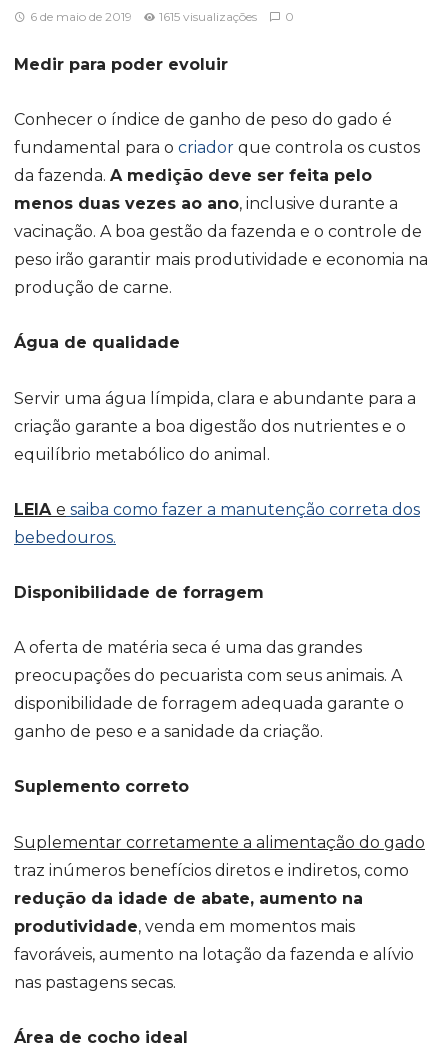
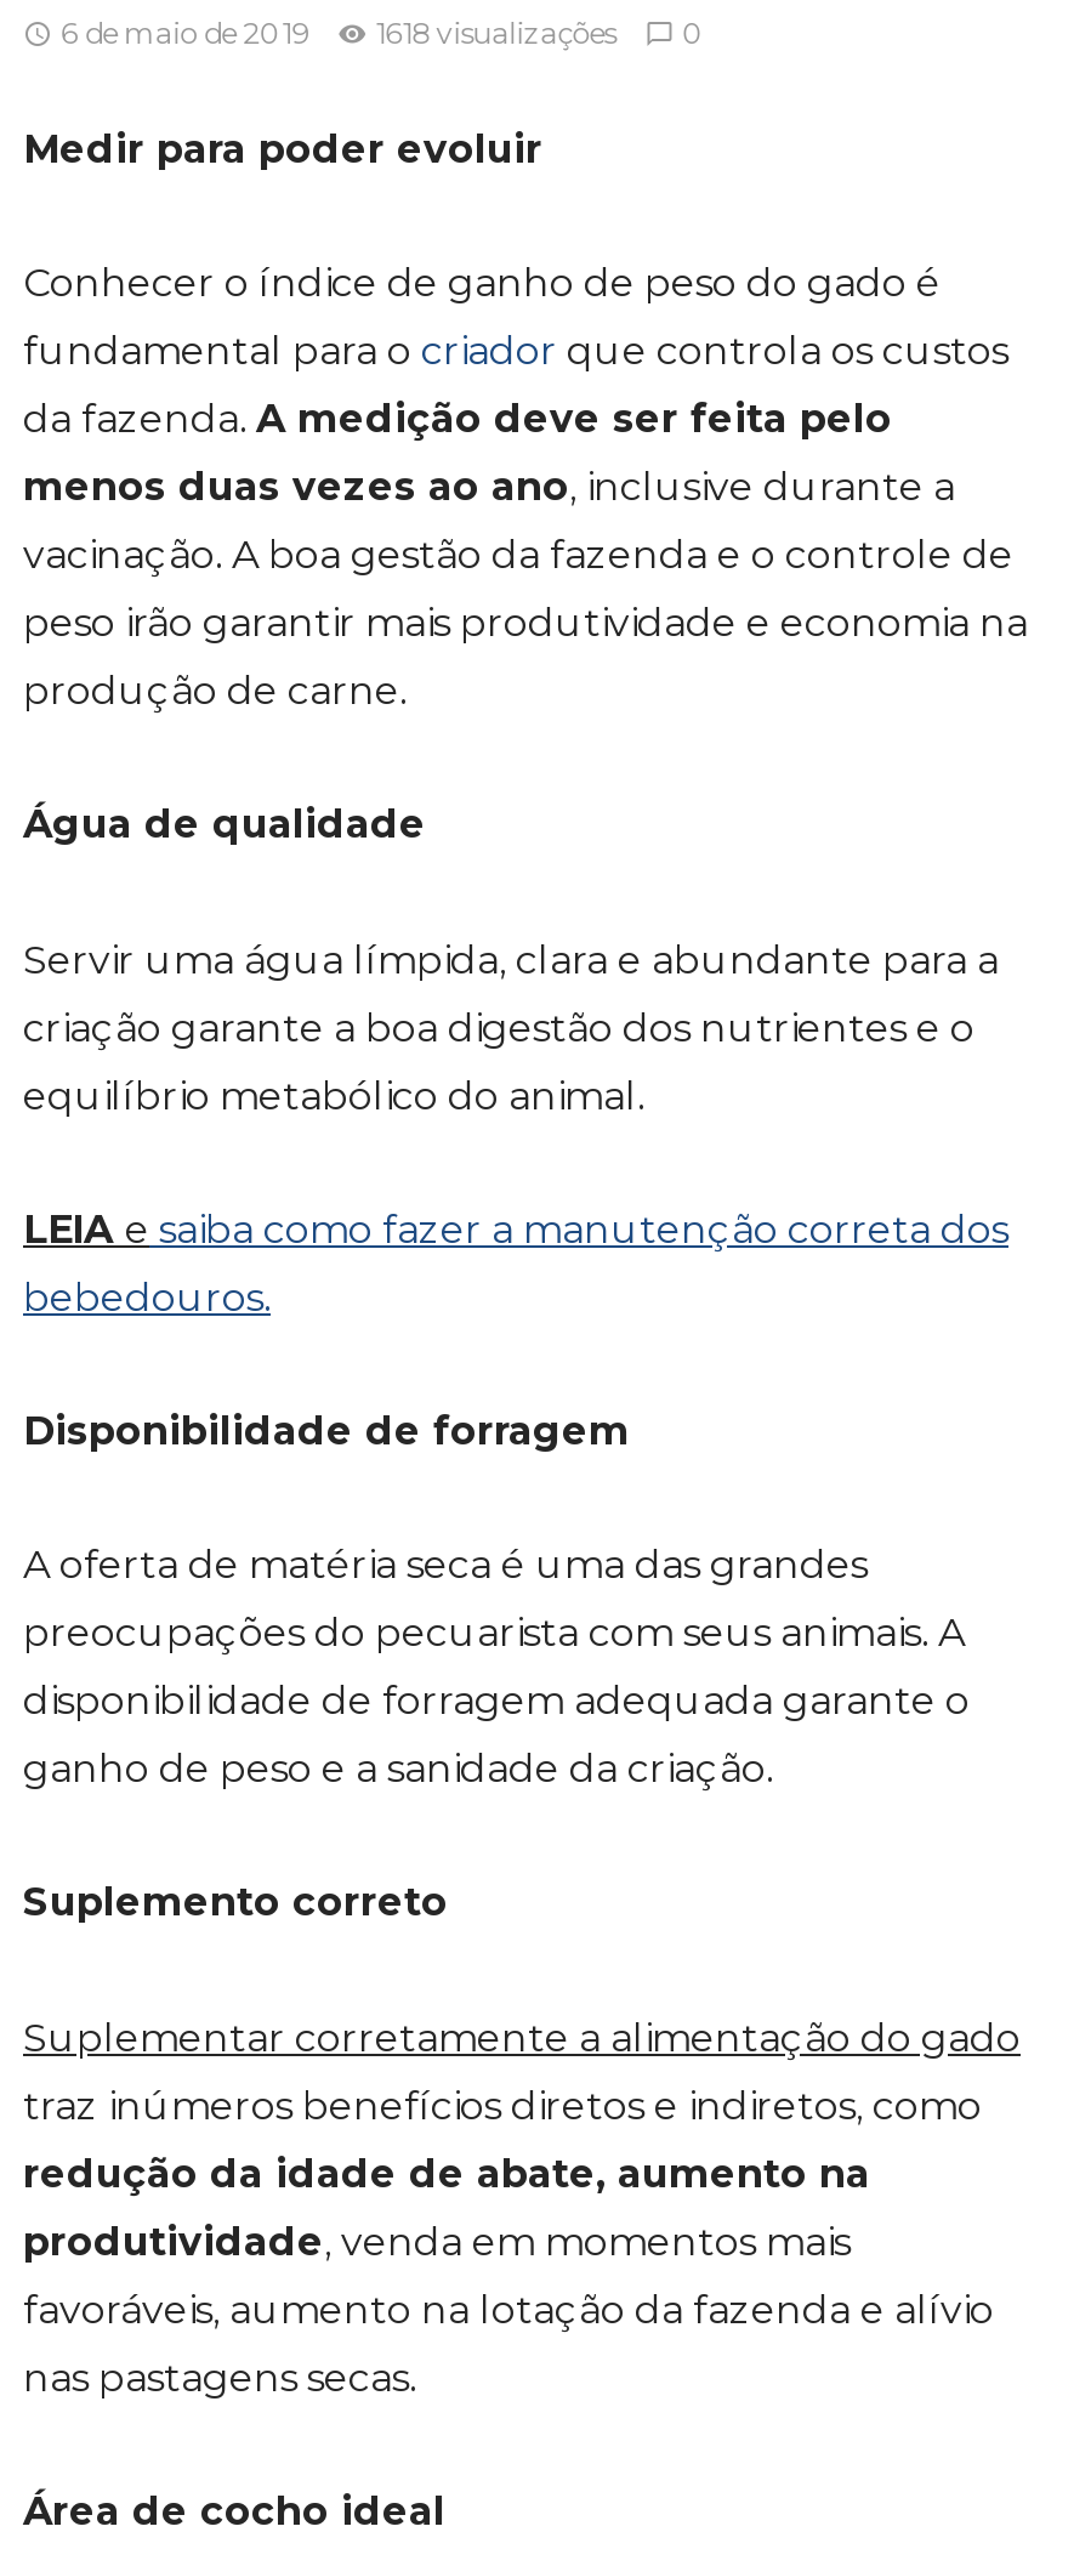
[159,9,257,24] 1615 visualizações -> [375,15,616,51] 1618 visualizações

